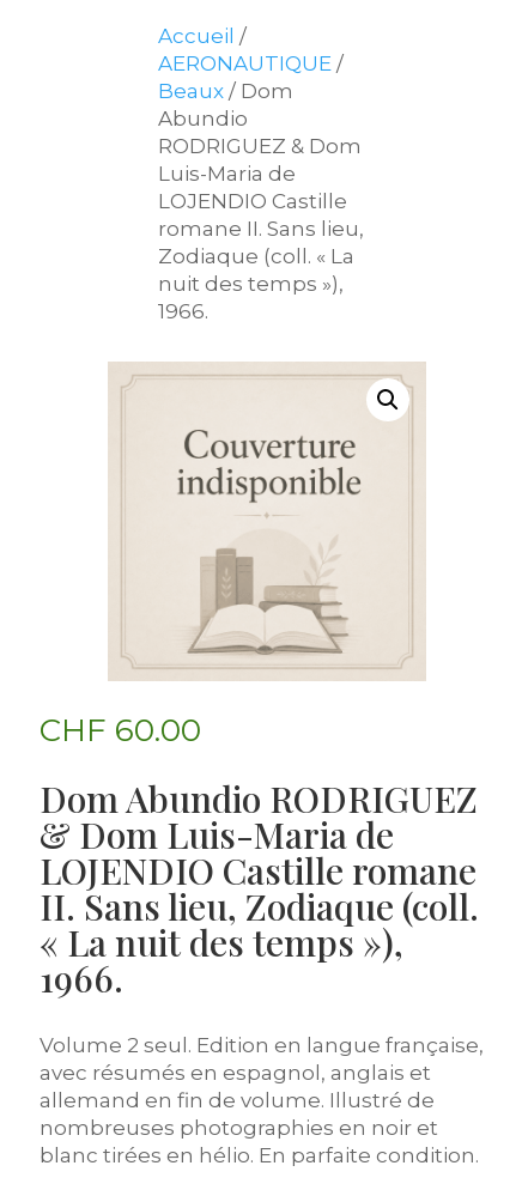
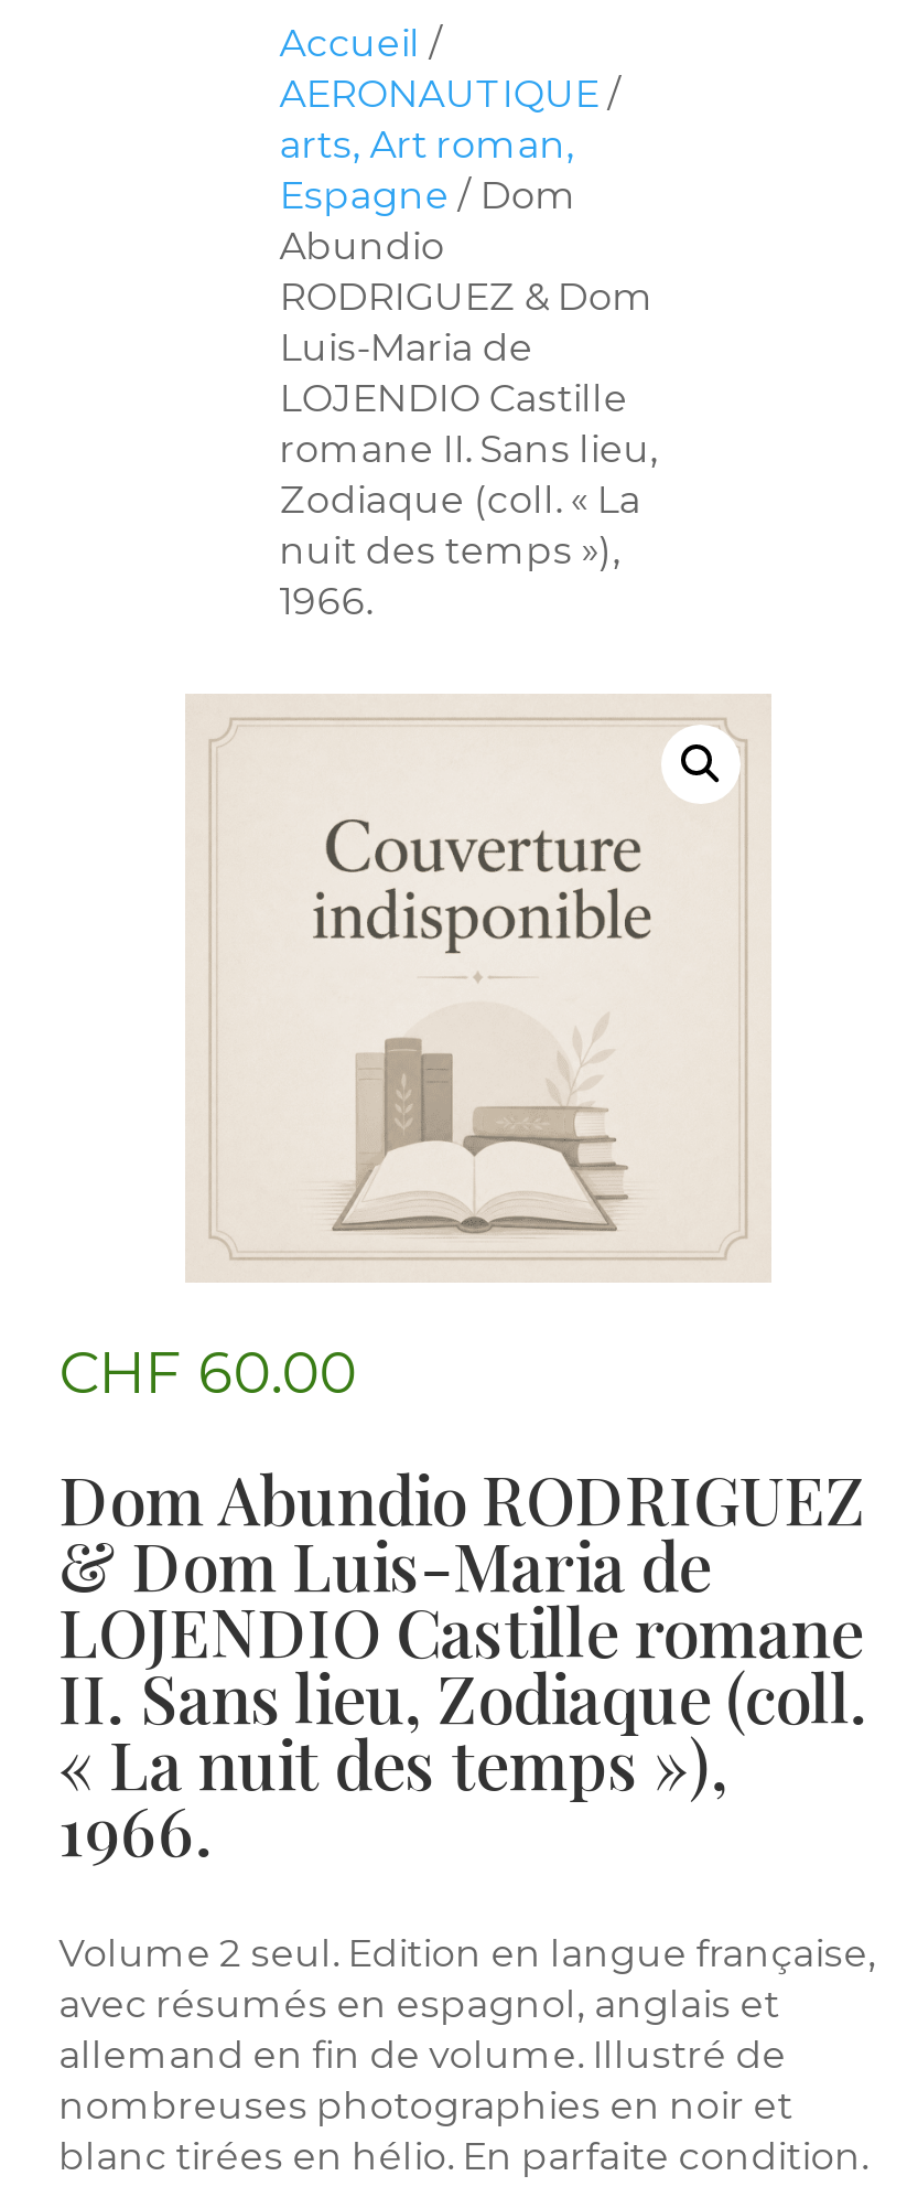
[158,79,294,103] Beaux / Dom -> [279,122,577,217] arts, Art roman, | Espagne / Dom

